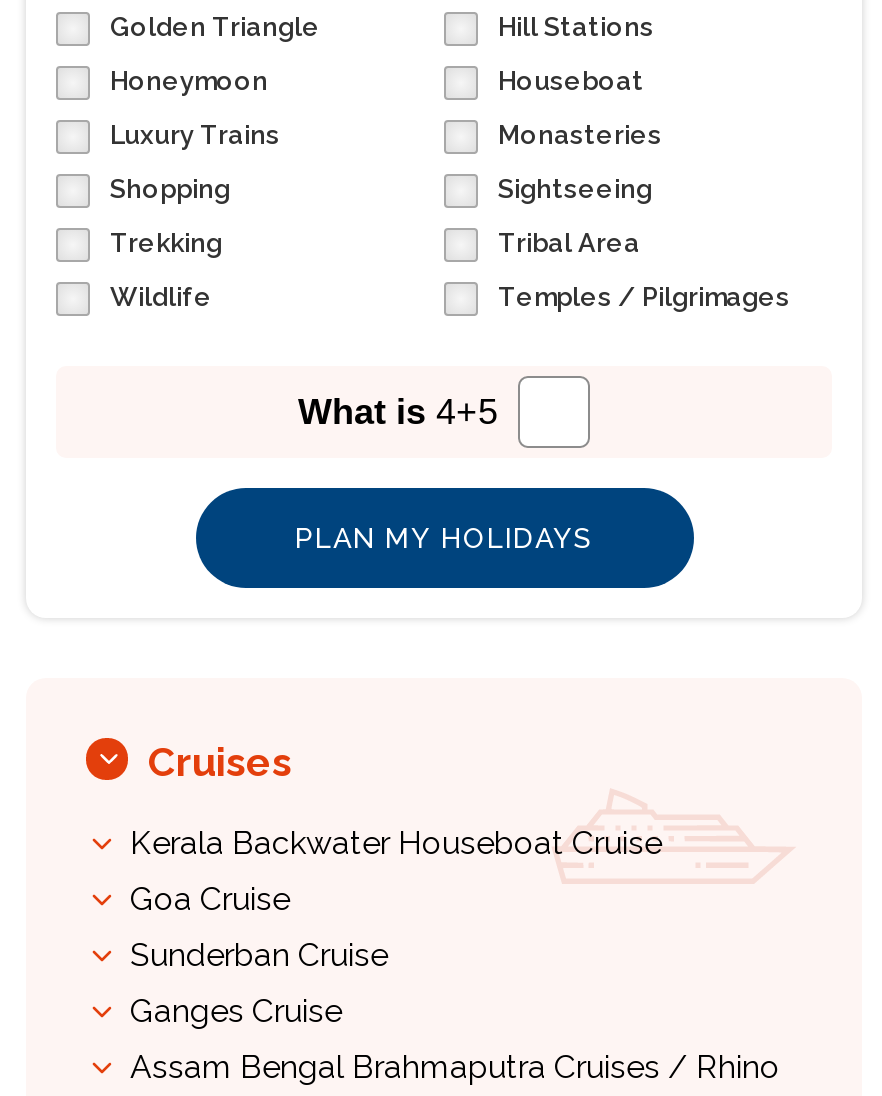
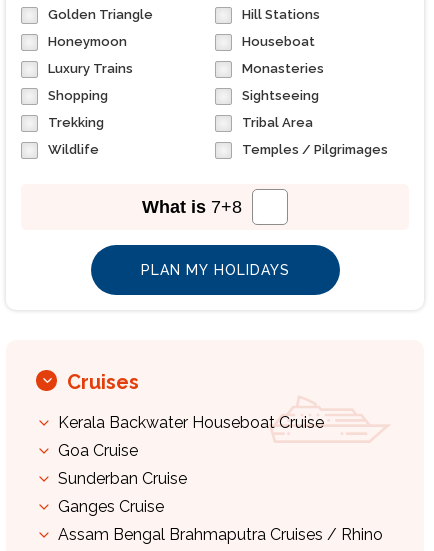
[298,392,498,432] What is 4+5 -> [142,197,242,217] What is 7+8

